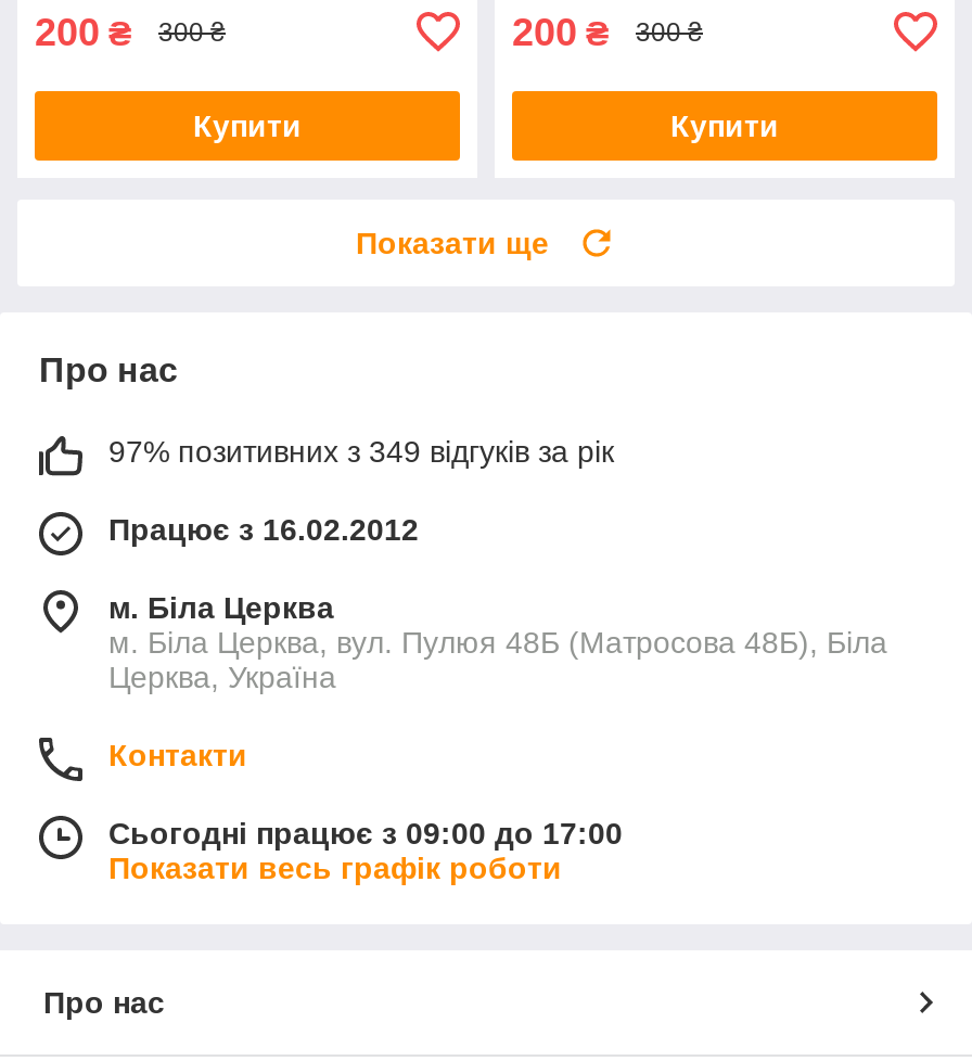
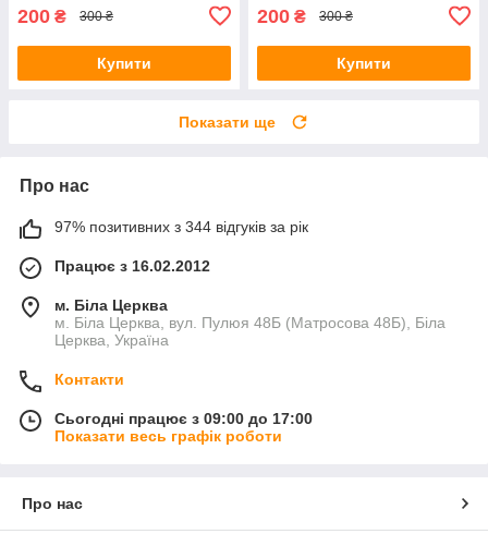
[108,434,614,468] 97% позитивних з 349 відгуків за рік -> [54,218,308,235] 97% позитивних з 344 відгуків за рік

